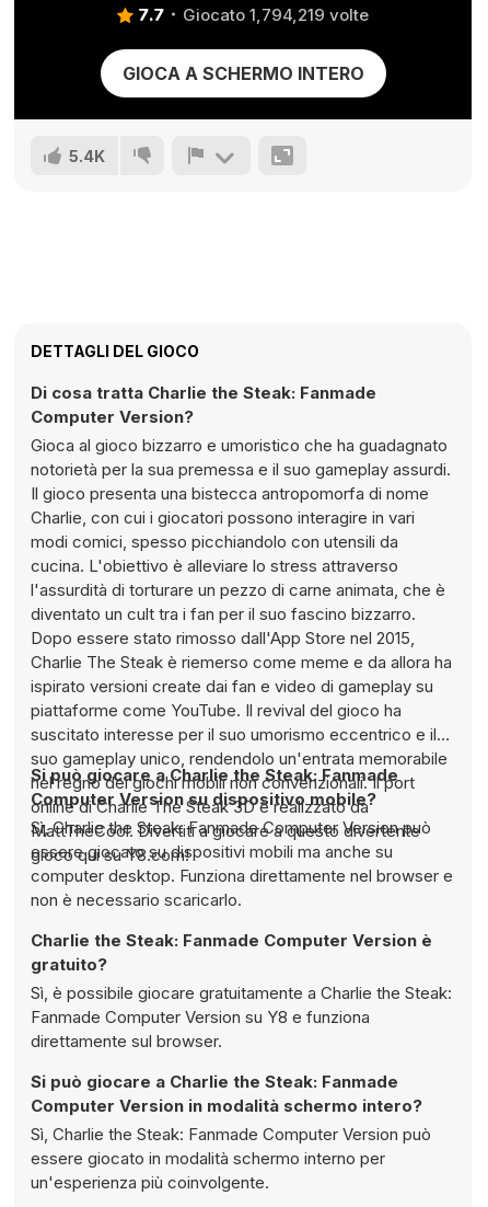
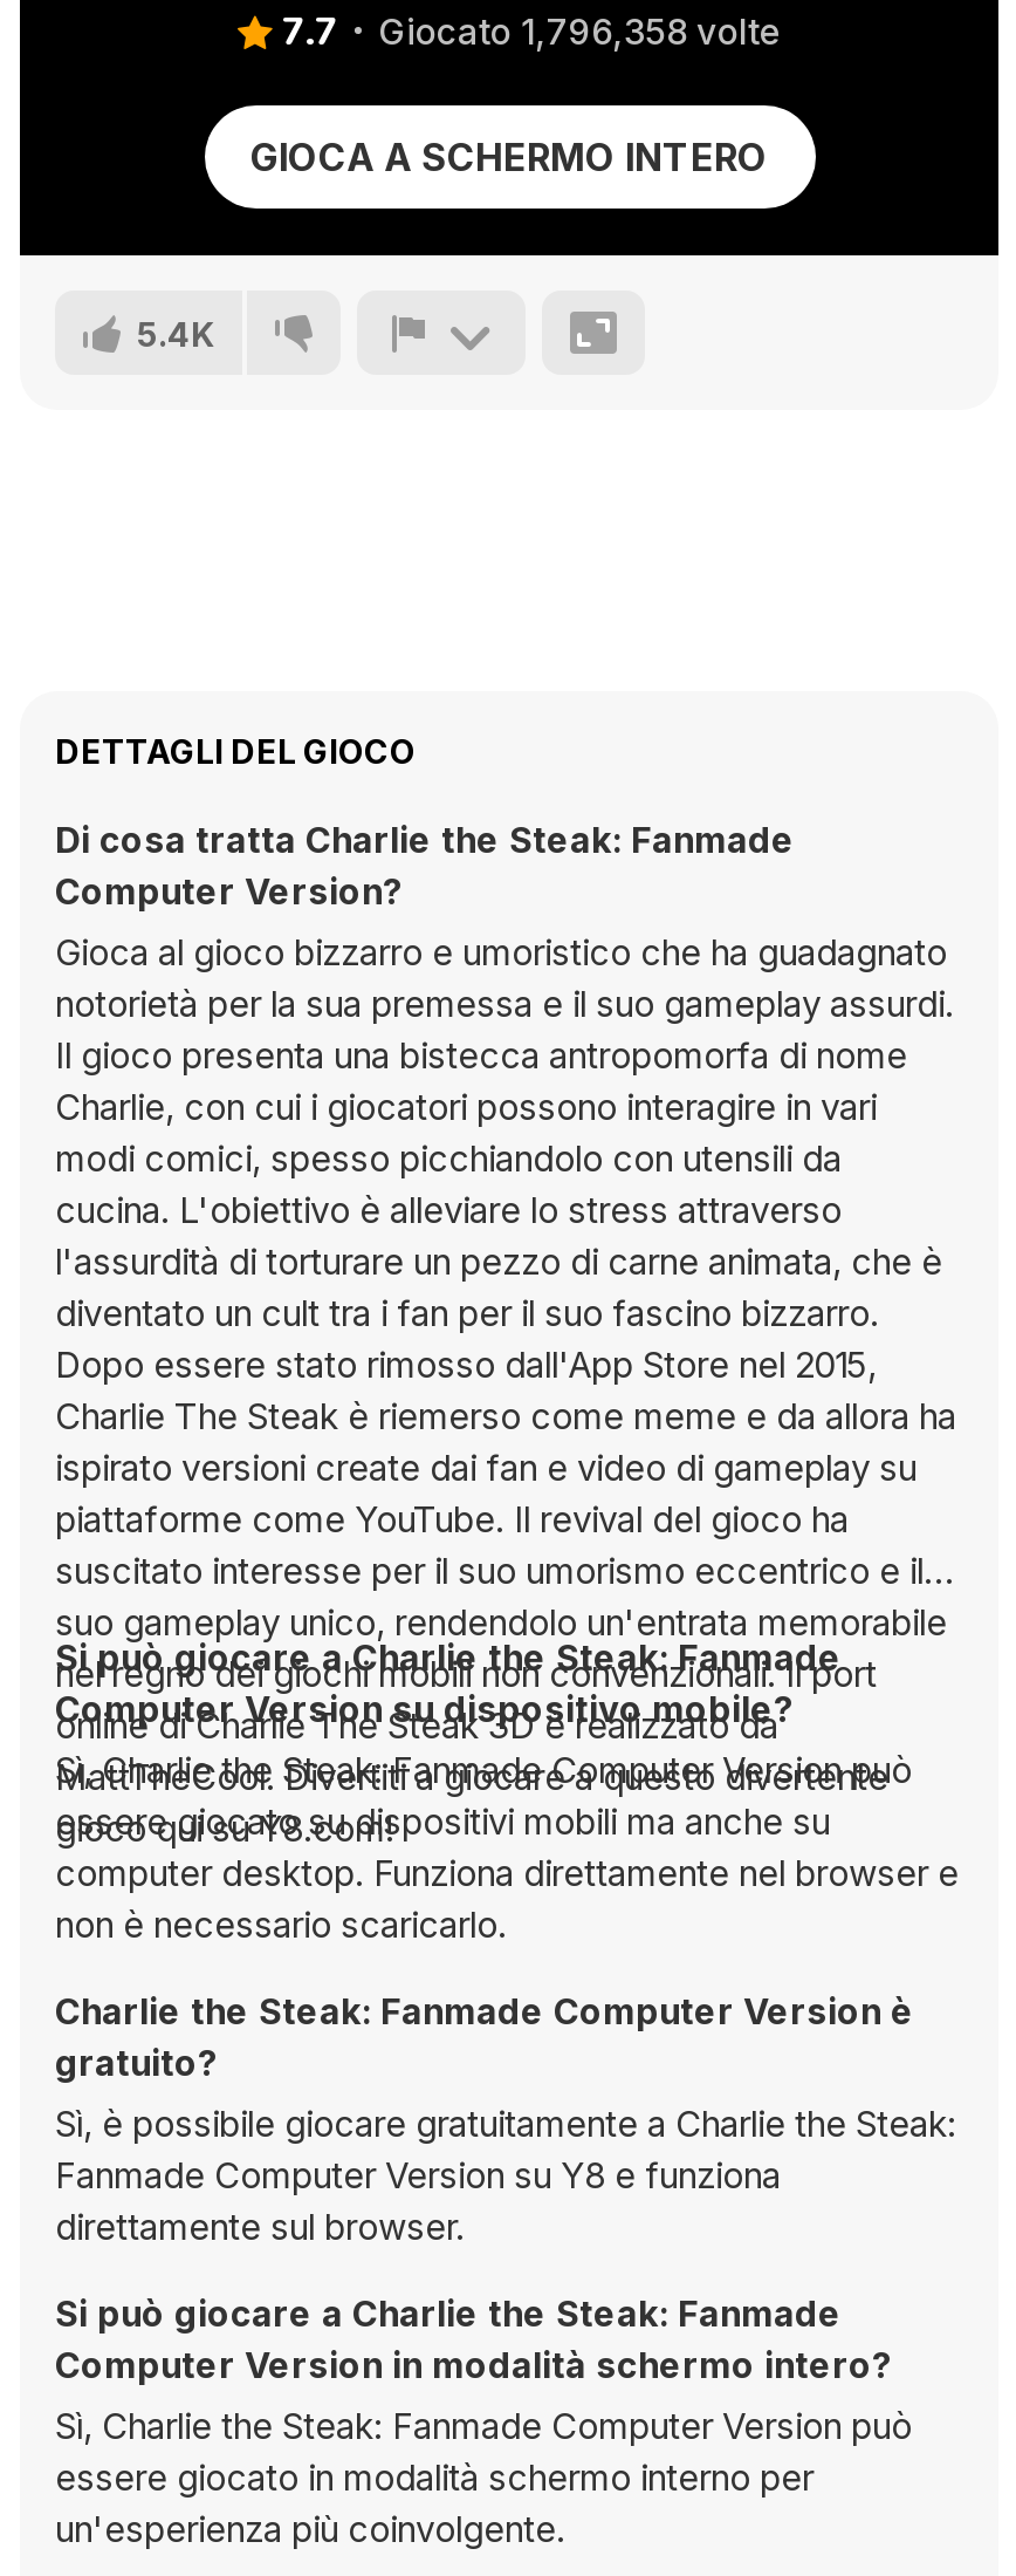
[183,4,369,25] Giocato 1,794,219 volte -> [378,9,781,54] Giocato 1,796,358 volte

